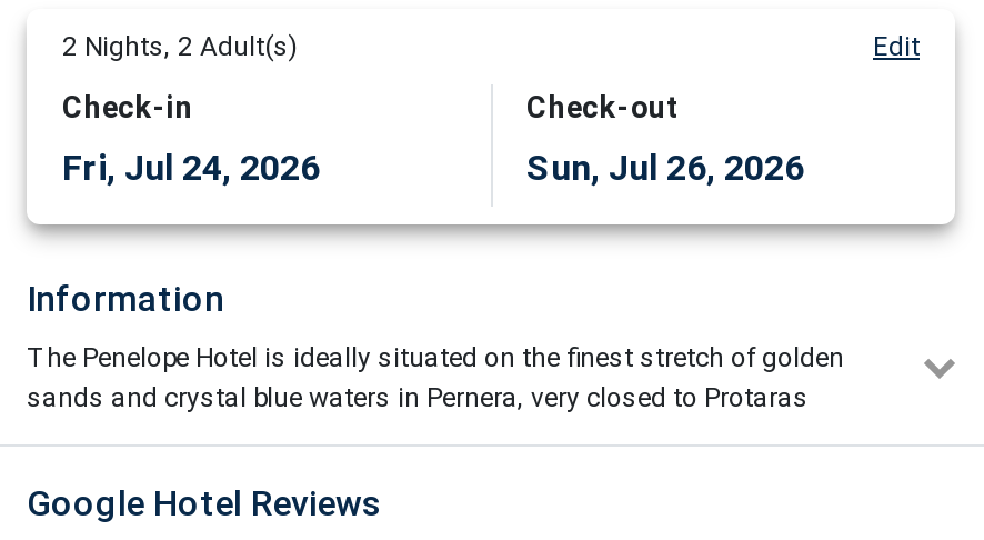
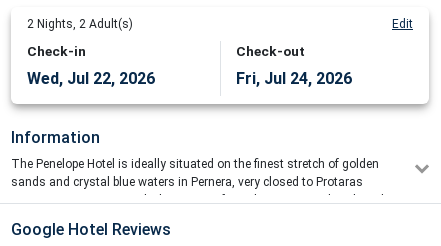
[62,147,320,189] Fri, Jul 24, 2026 -> [27,69,155,88] Wed, Jul 22, 2026
[526,147,804,189] Sun, Jul 26, 2026 -> [236,69,352,88] Fri, Jul 24, 2026

